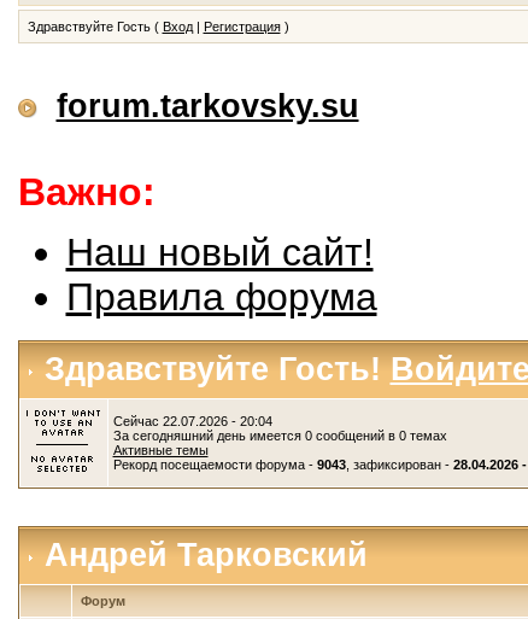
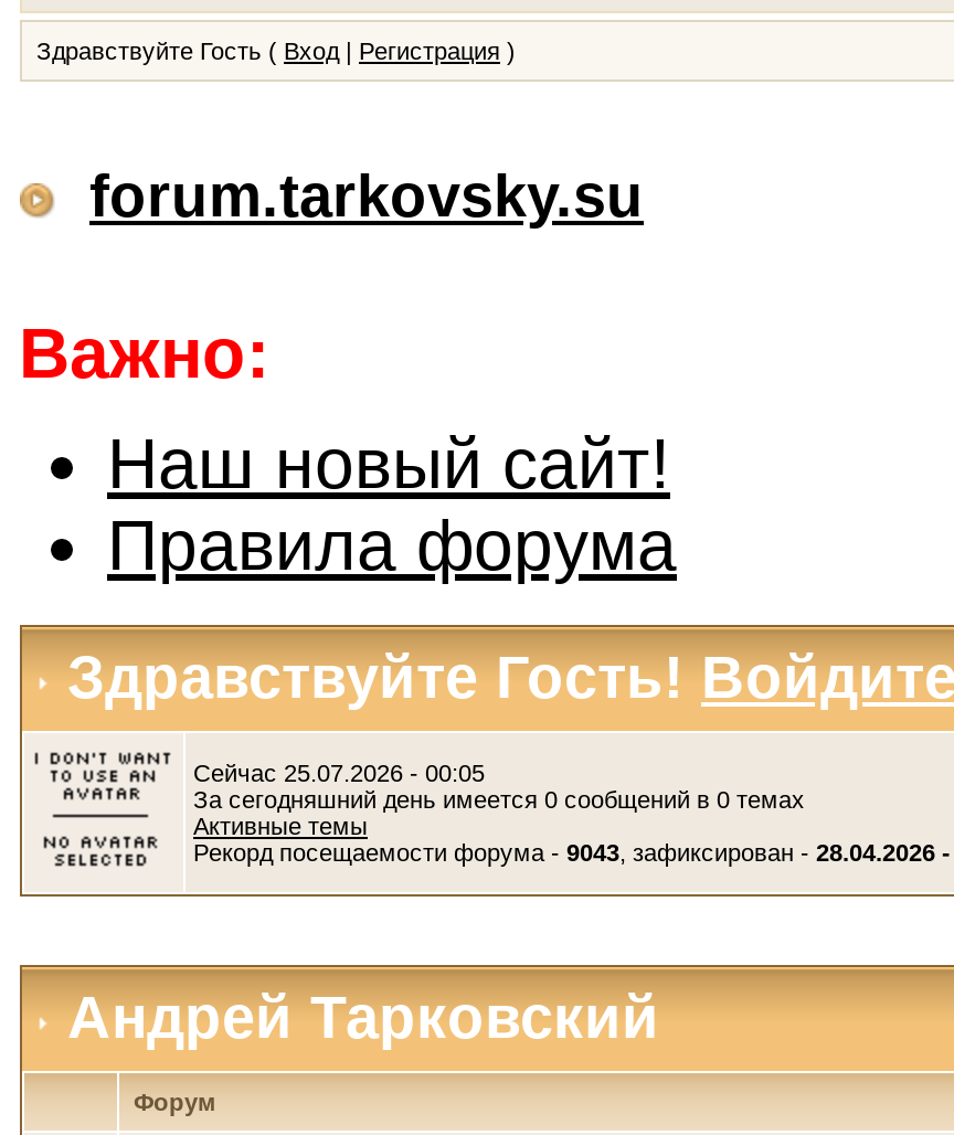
[113,414,272,428] Сейчас 22.07.2026 - 20:04 -> [193,760,485,786] Сейчас 25.07.2026 - 00:05

